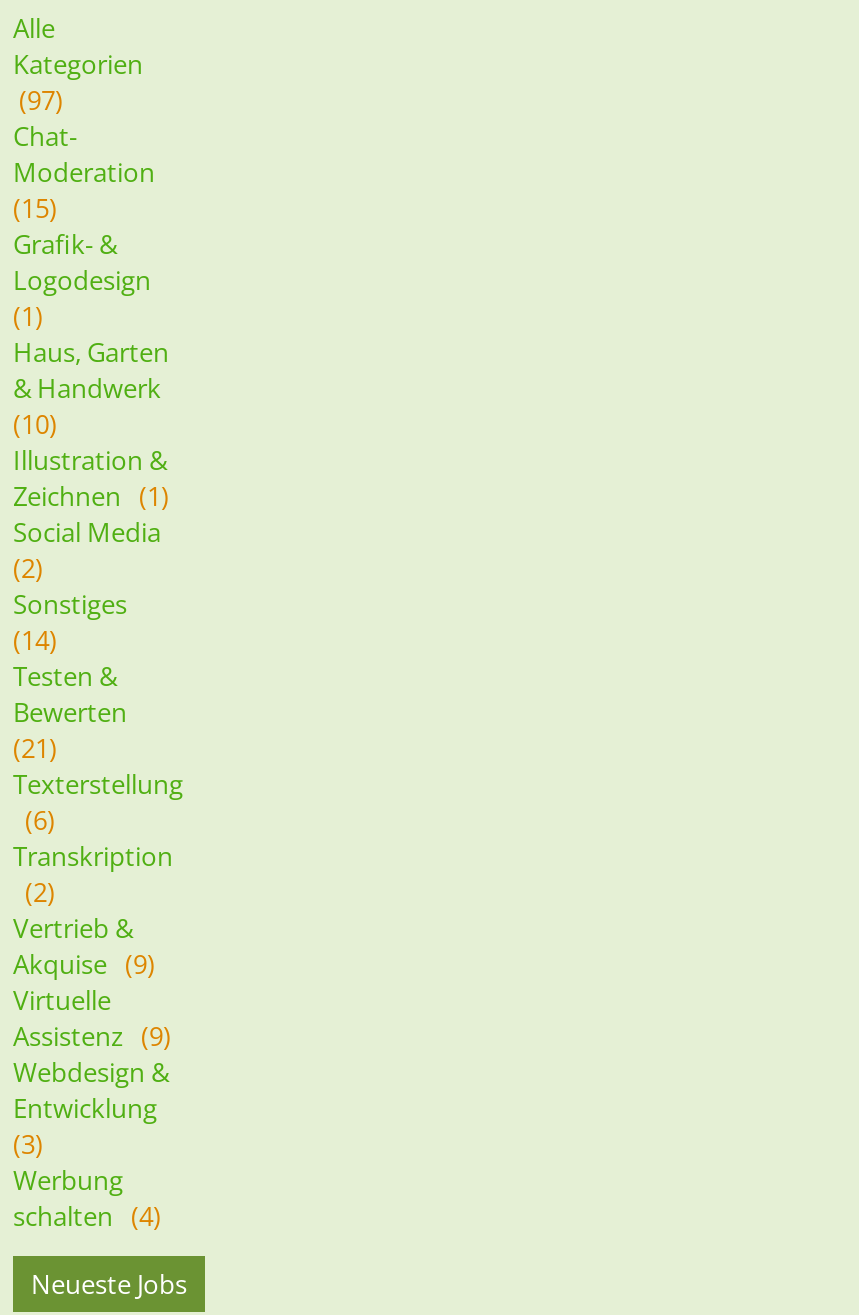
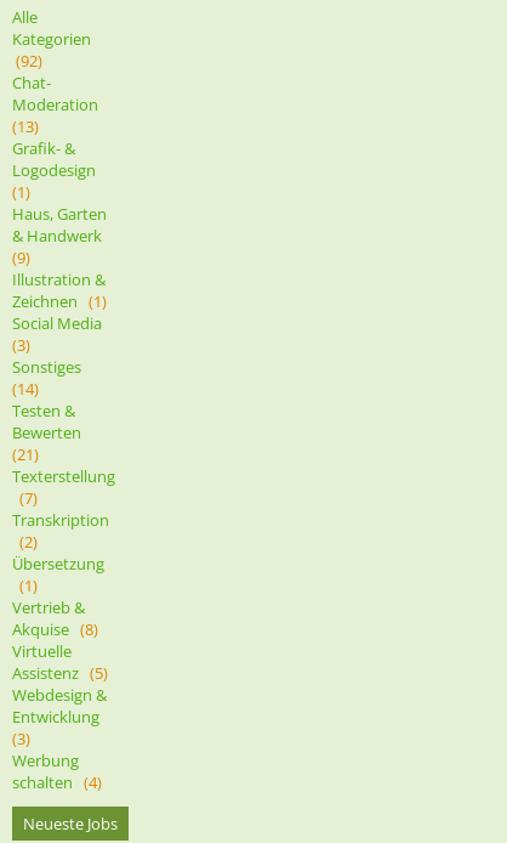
[19,82,63,118] (97) -> [16,50,42,72] (92)
[13,190,57,226] (15) -> [12,115,39,137] (13)
[13,406,57,442] (10) -> [12,247,30,268] (9)
[13,550,43,586] (2) -> [12,334,30,356] (3)
[25,802,55,838] (6) -> [19,487,38,509] (7)
none -> [12,553,104,596] Übersetzung | (1)
[13,946,155,982] Akquise (9) -> [12,618,98,640] Akquise (8)
[13,1018,171,1054] Assistenz (9) -> [12,662,108,684] Assistenz (5)

